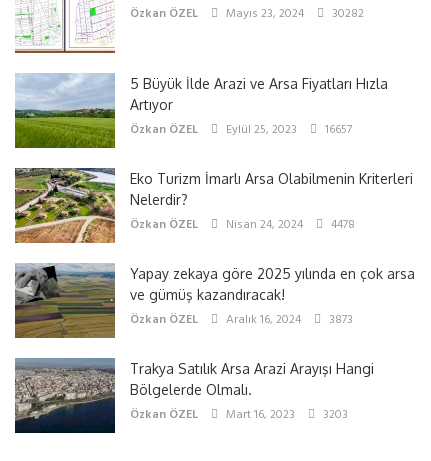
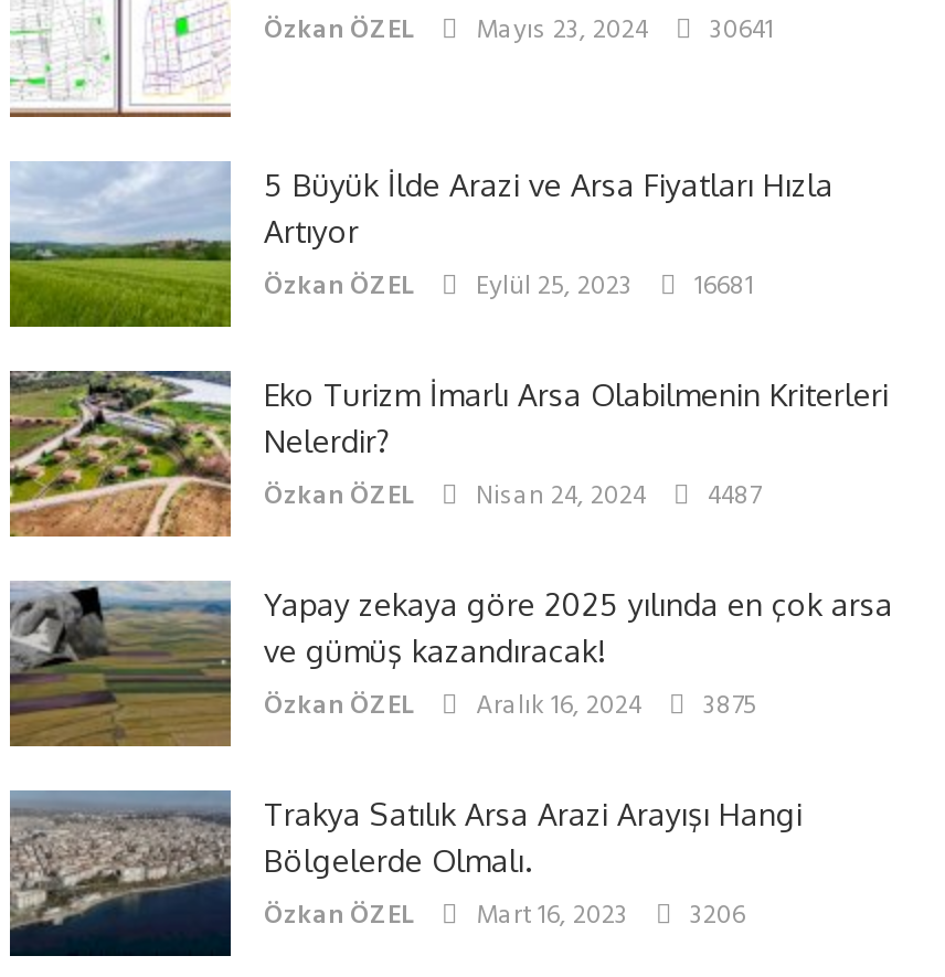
[130,4,364,24] Özkan ÖZEL Mayıs 23, 2024 30282 -> [264,9,774,53] Özkan ÖZEL Mayıs 23, 2024 30641
[130,120,352,140] Özkan ÖZEL Eylül 25, 2023 16657 -> [264,265,754,309] Özkan ÖZEL Eylül 25, 2023 16681
[130,215,355,235] Özkan ÖZEL Nisan 24, 2024 4478 -> [264,475,761,519] Özkan ÖZEL Nisan 24, 2024 4487
[130,310,353,330] Özkan ÖZEL Aralık 16, 2024 3873 -> [264,684,756,729] Özkan ÖZEL Aralık 16, 2024 3875
[130,405,348,425] Özkan ÖZEL Mart 16, 2023 3203 -> [264,894,745,938] Özkan ÖZEL Mart 16, 2023 3206

